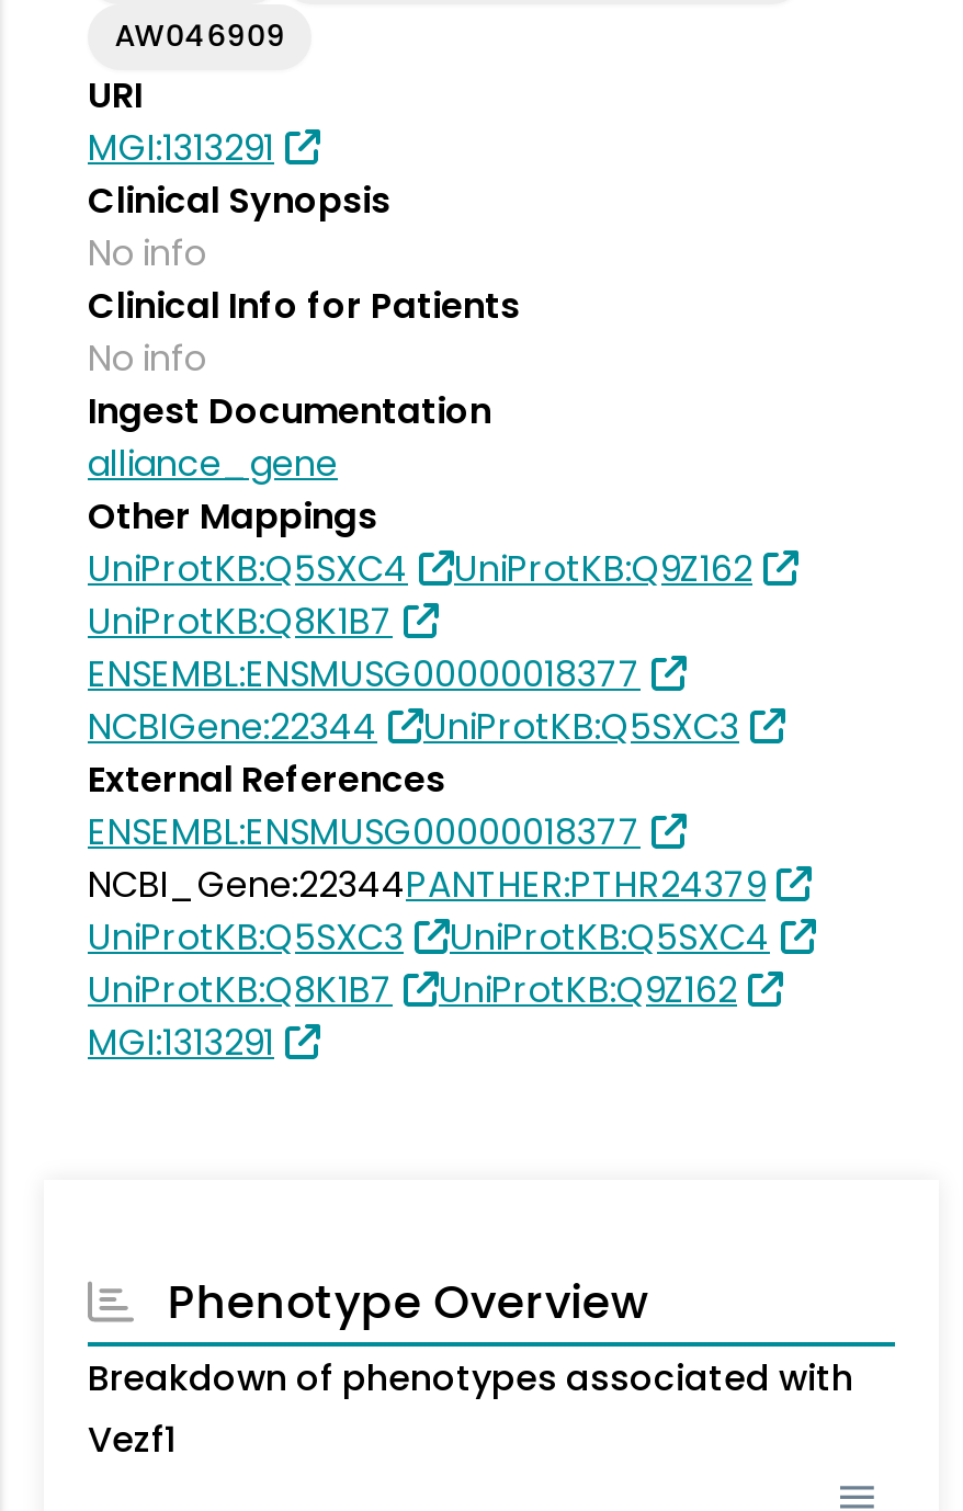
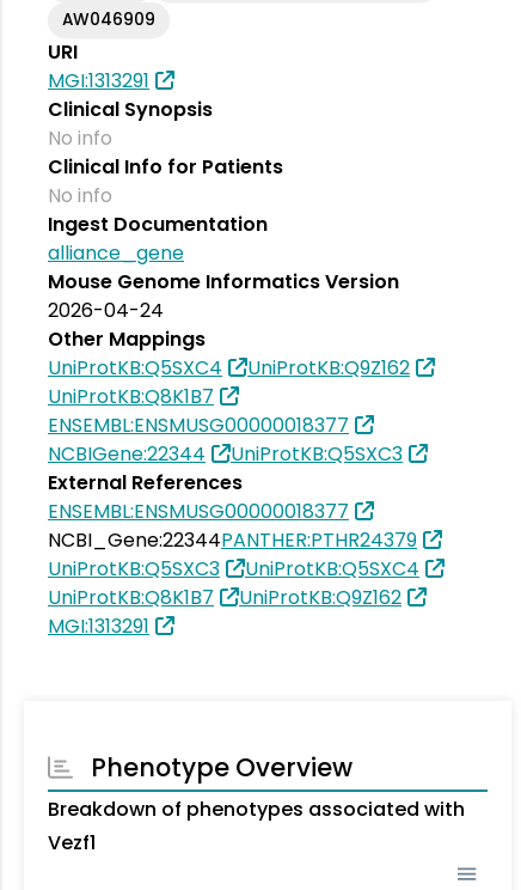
none -> [48,267,399,324] Mouse Genome Informatics Version | 2026-04-24

